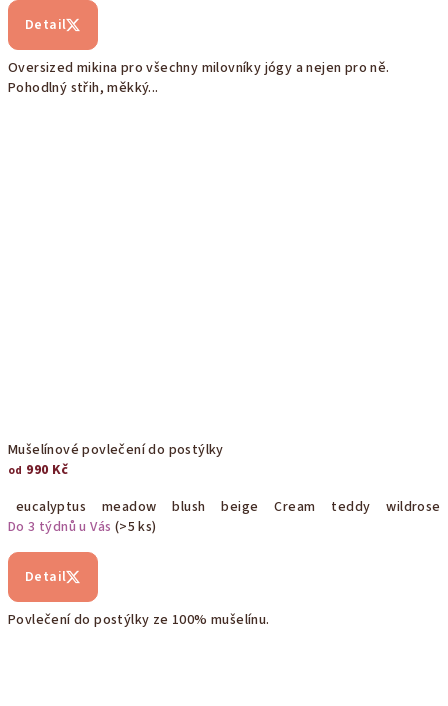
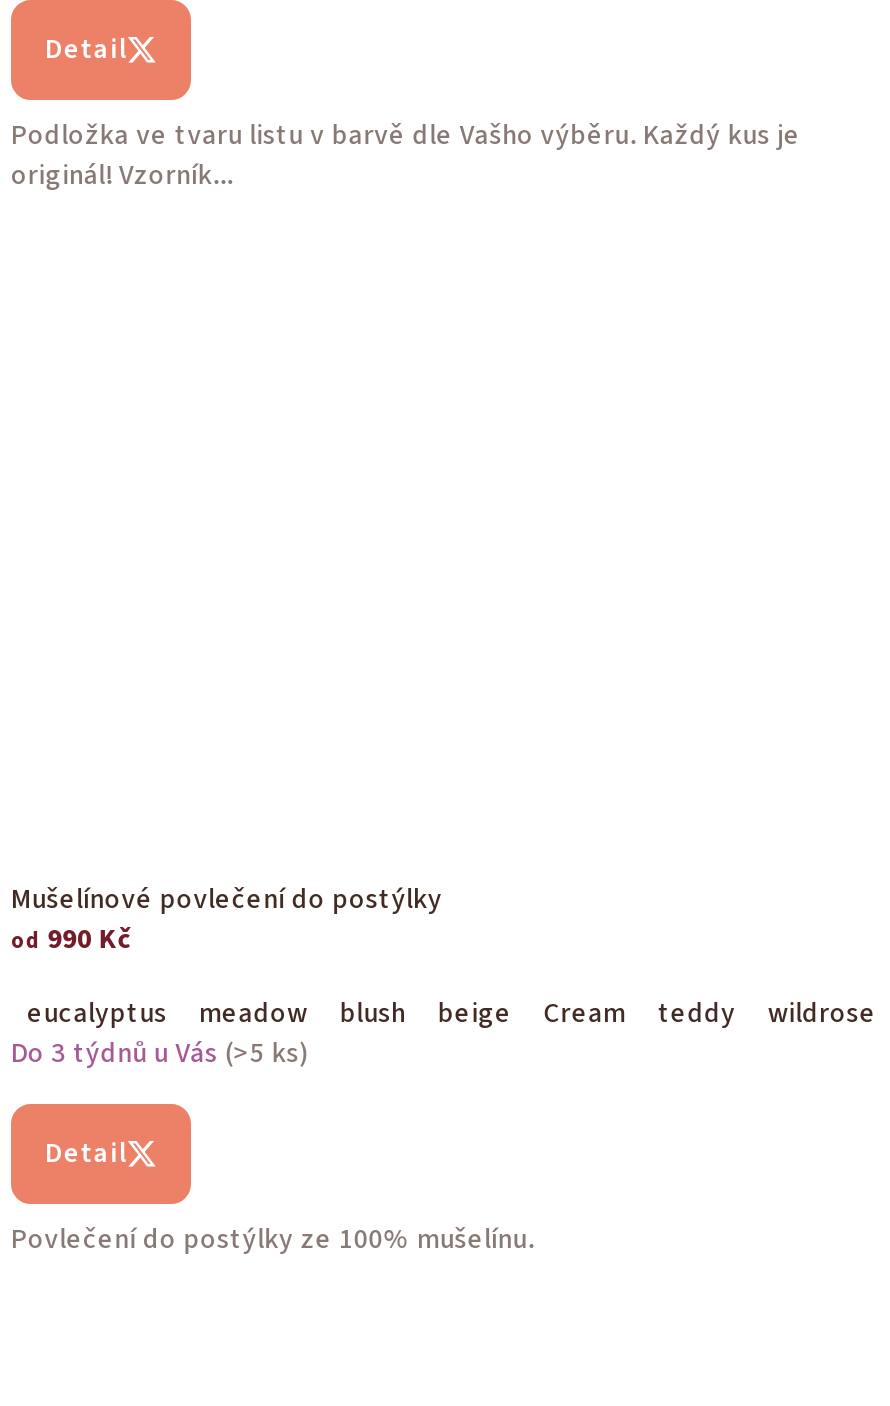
[8,58,390,98] Oversized mikina pro všechny milovníky jógy a nejen pro ně. | Pohodlný střih, měkký... -> [11,117,801,197] Podložka ve tvaru listu v barvě dle Vašho výběru. Každý kus je | originál! Vzorník...

